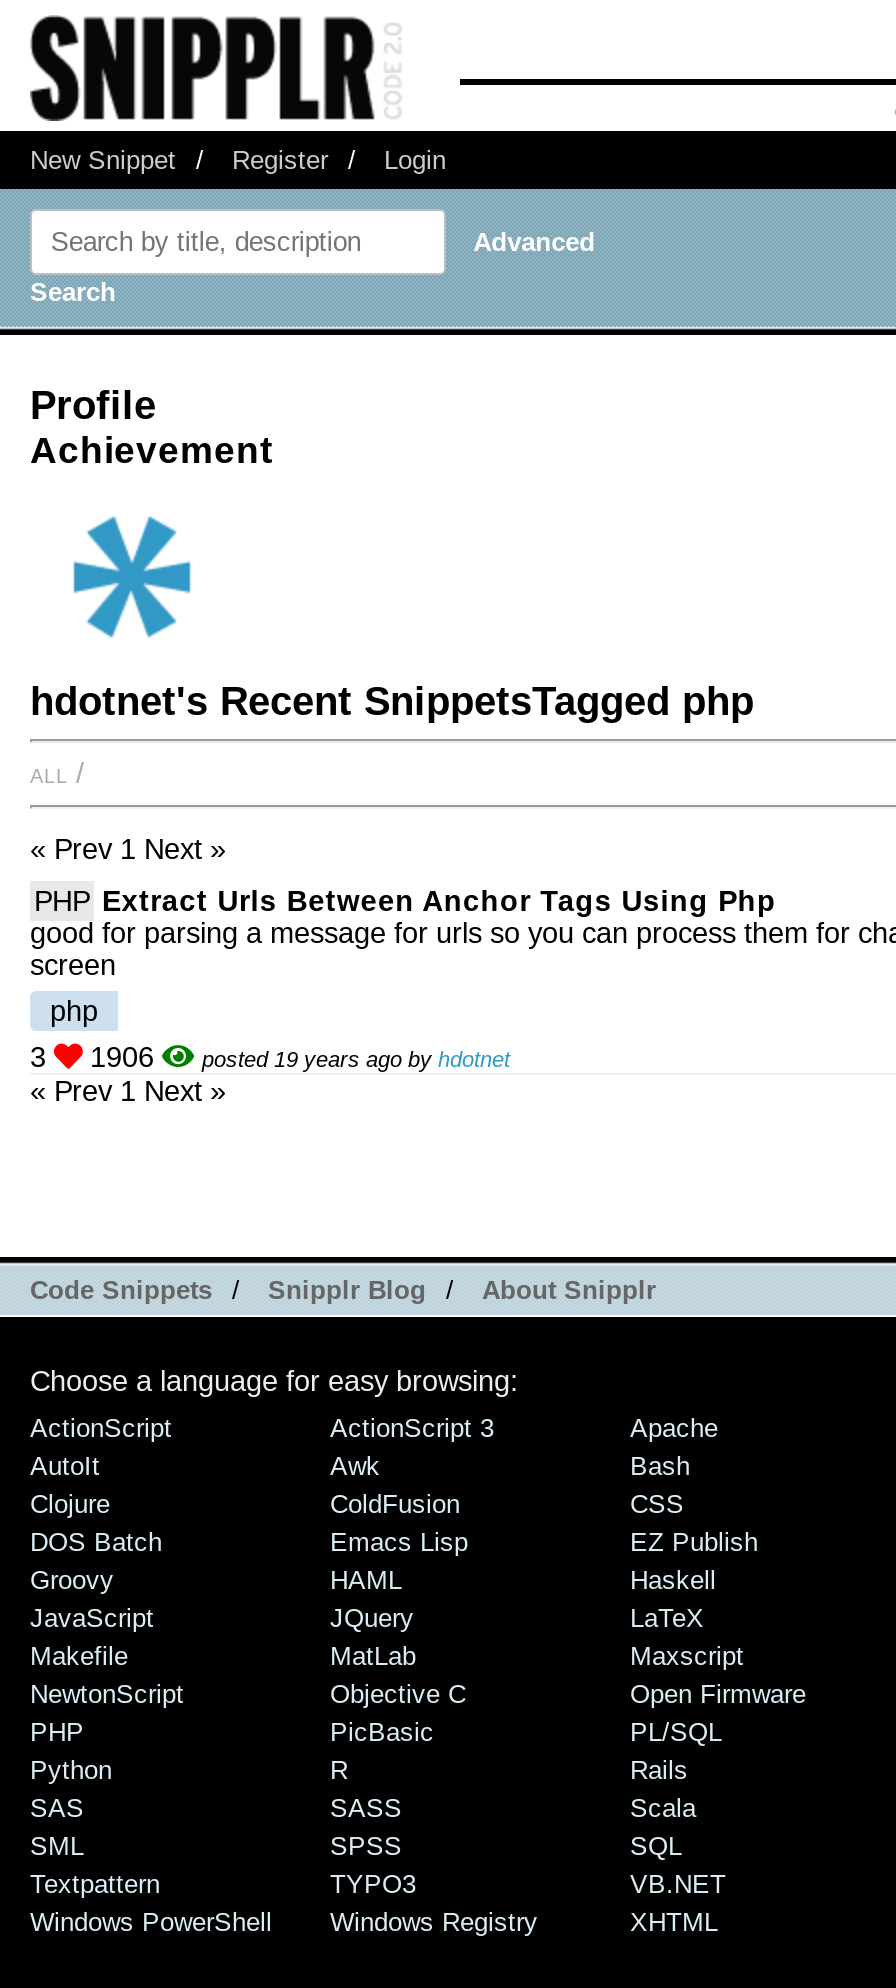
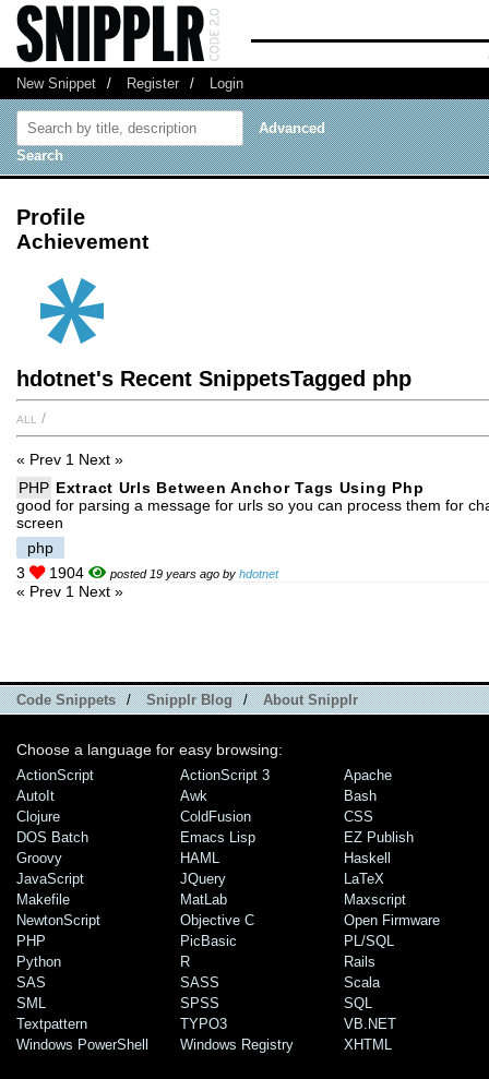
[30,1040,510,1072] 3 1906 posted 19 years ago by hdotnet -> [16,564,278,581] 3 1904 posted 19 years ago by hdotnet

